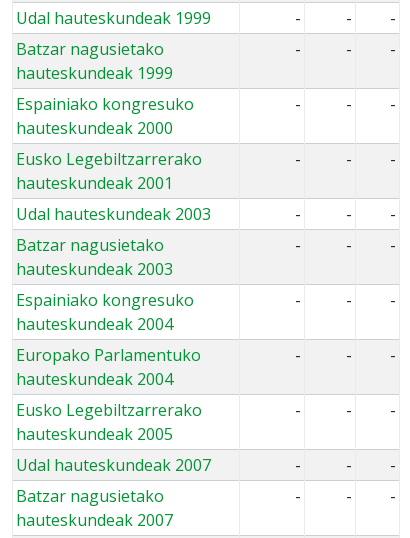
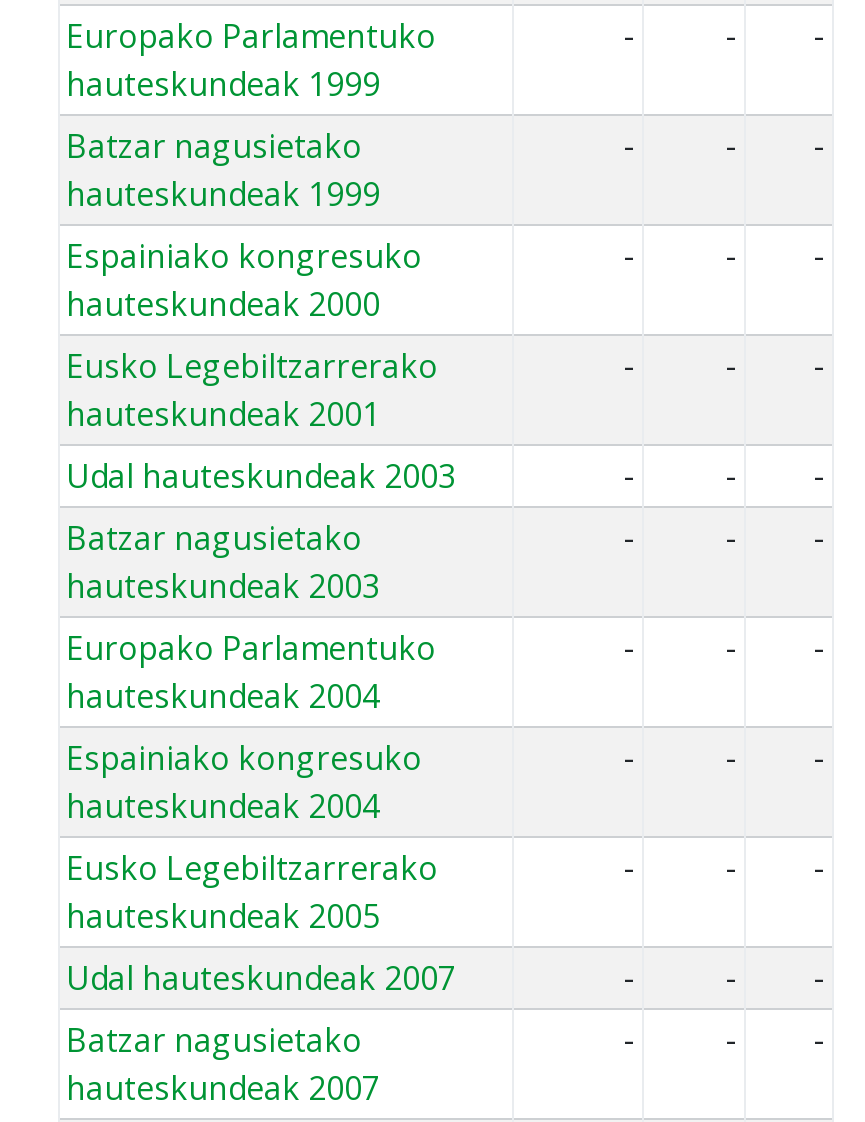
[16,7,211,29] Udal hauteskundeak 1999 -> [66,15,436,107] Europako Parlamentuko | hauteskundeak 1999
[16,289,194,311] Espainiako kongresuko -> [66,627,436,671] Europako Parlamentuko
[16,344,201,366] Europako Parlamentuko -> [66,737,422,781] Espainiako kongresuko

